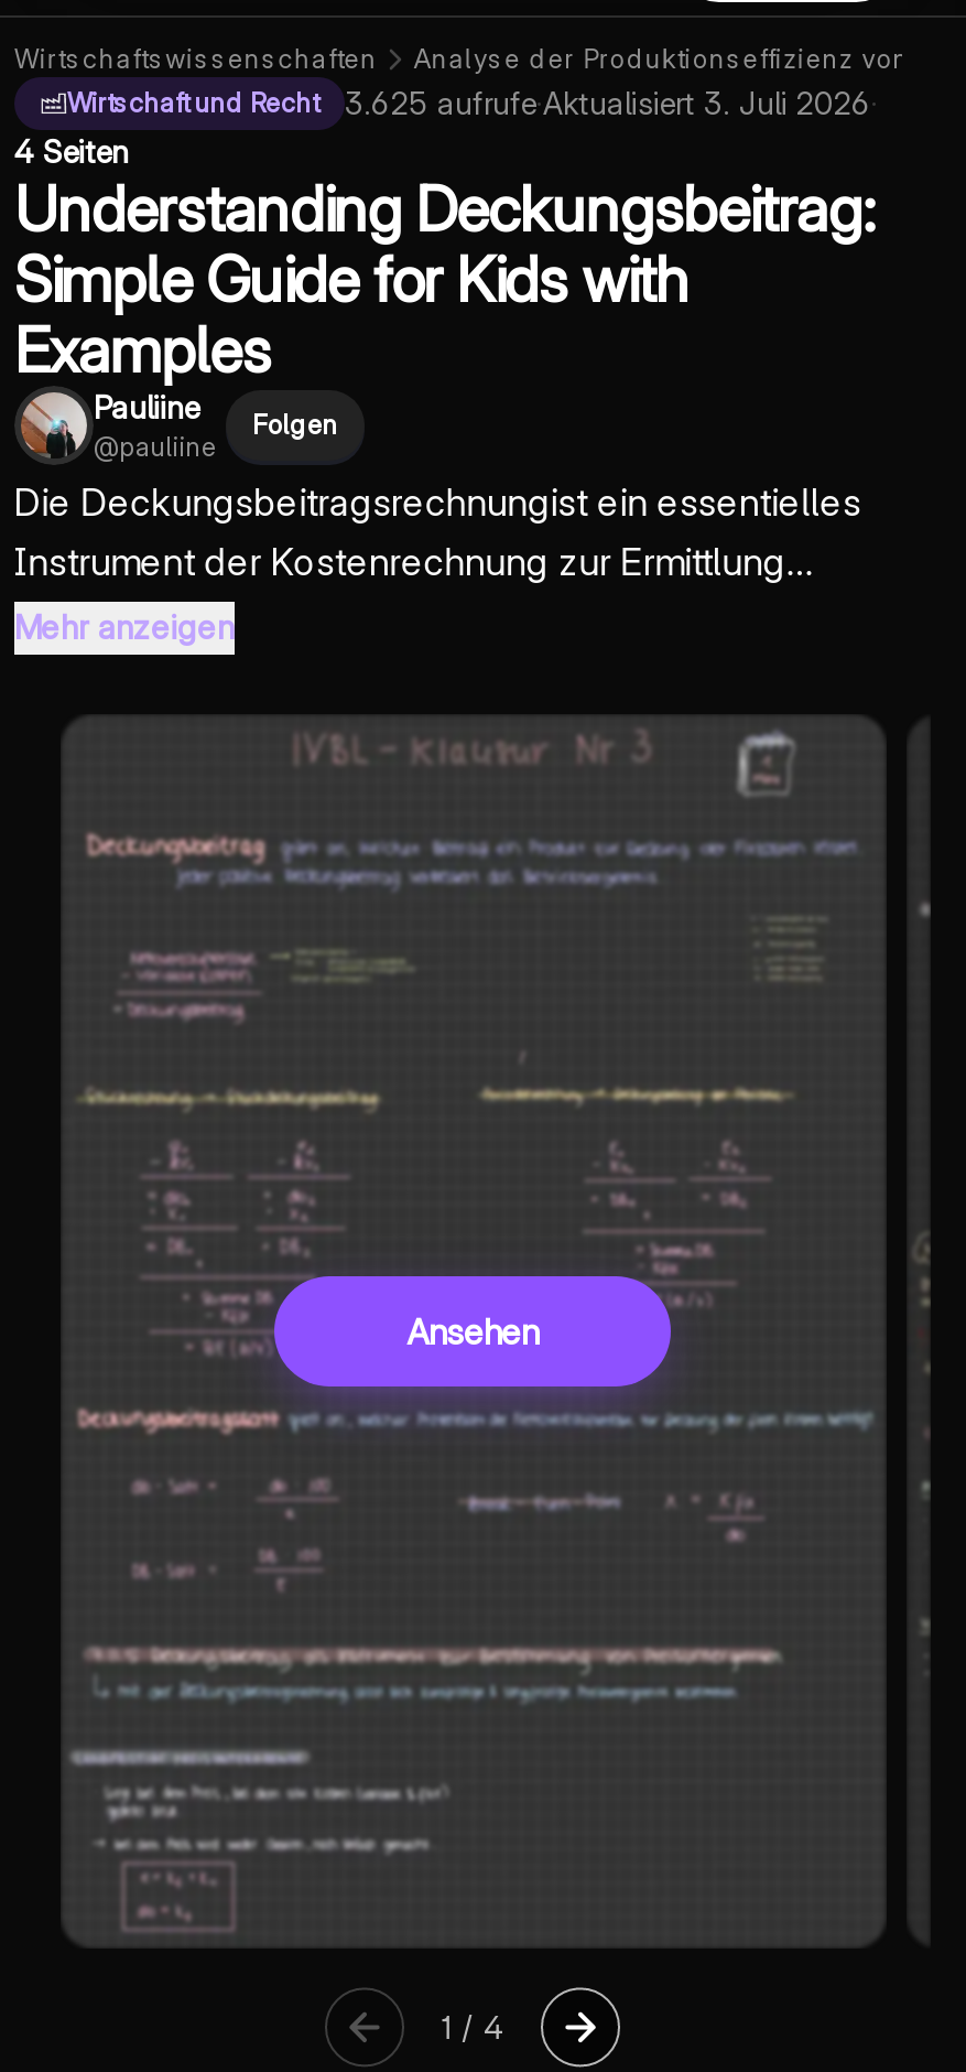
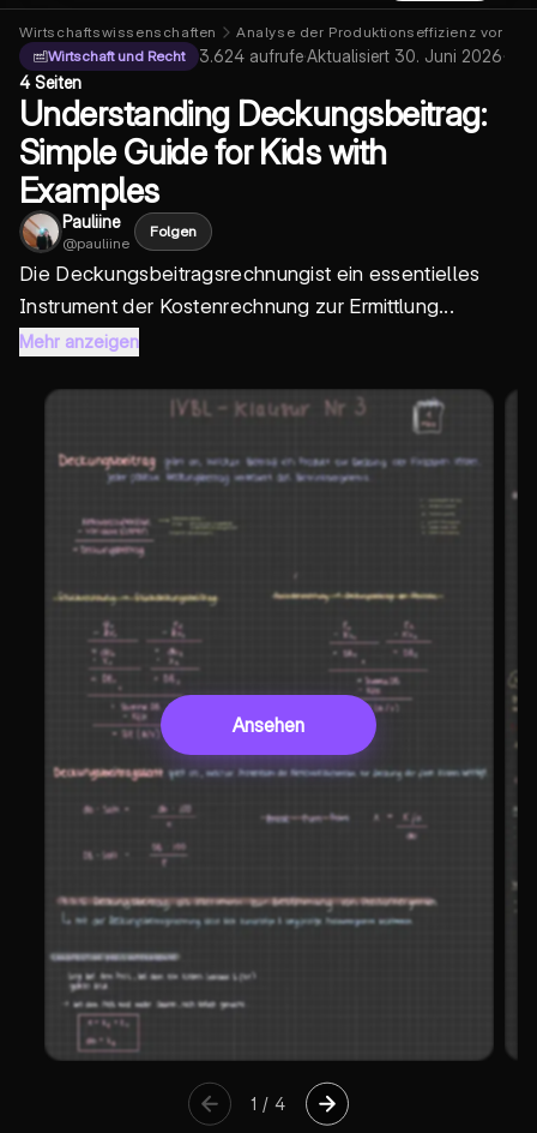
[345,84,878,121] 3.625 aufrufe·Aktualisiert 3. Juli 2026 · -> [199,46,506,66] 3.624 aufrufe·Aktualisiert 30. Juni 2026 ·

